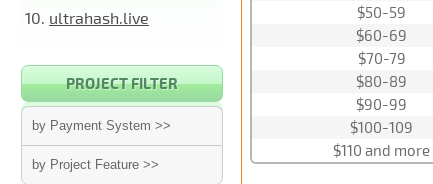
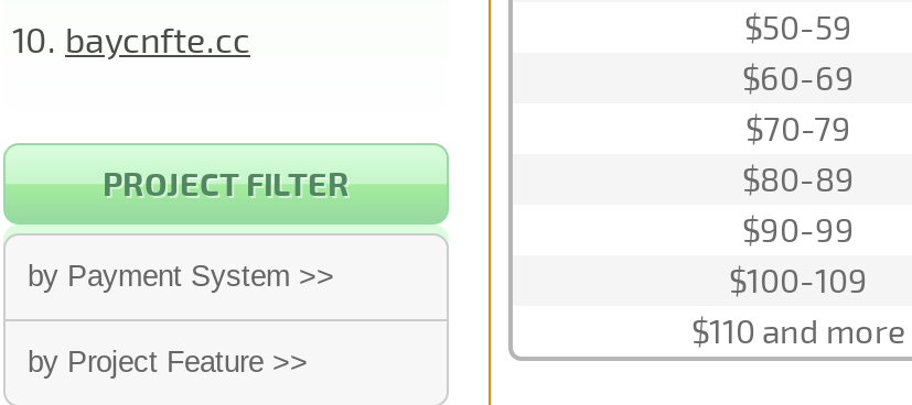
[25,8,149,27] 10. ultrahash.live -> [12,18,250,59] 10. baycnfte.cc

